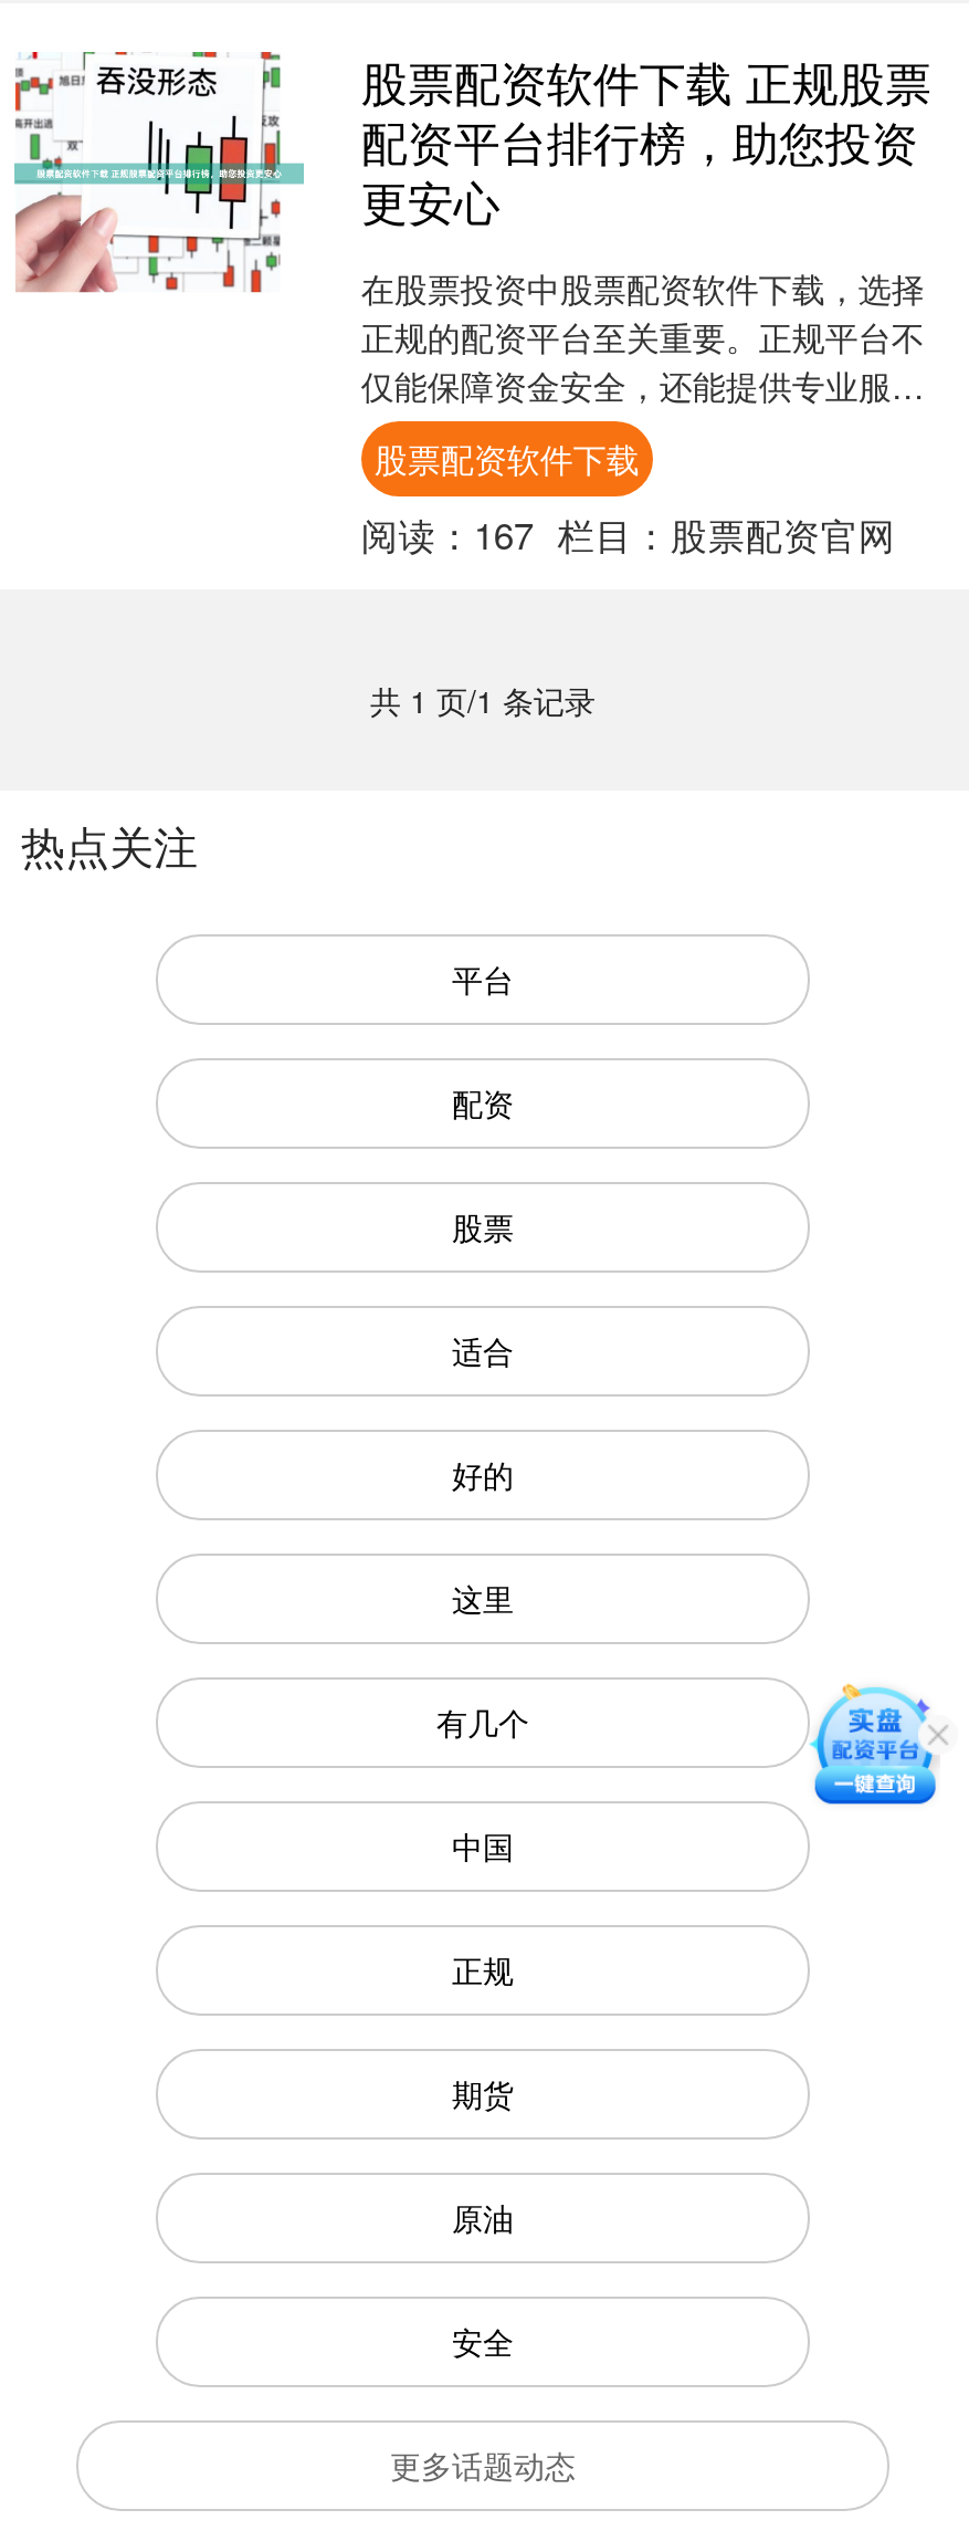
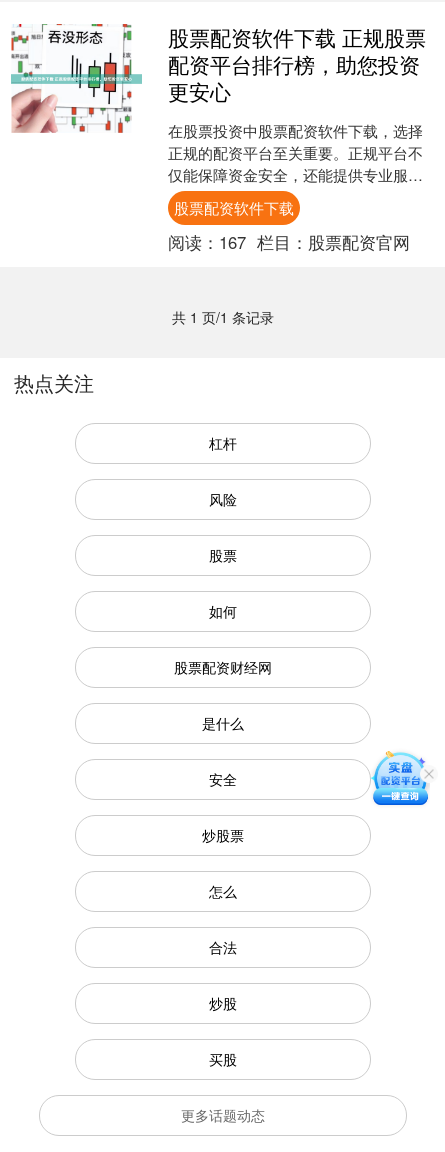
[452,956,514,1000] 平台 -> [209,433,237,453] 杠杆
[452,1080,514,1124] 配资 -> [209,489,237,509] 风险
[436,1328,529,2239] 适合 | 好的 | 这里 | 有几个 | 中国 | 正规 | 期货 | 原油 -> [174,601,272,733] 如何 | 股票配资财经网 | 是什么
moved [452,2318,514,2363] -> [209,769,237,789]: 安全
none -> [202,825,244,1069] 炒股票 | 怎么 | 合法 | 炒股 | 买股

